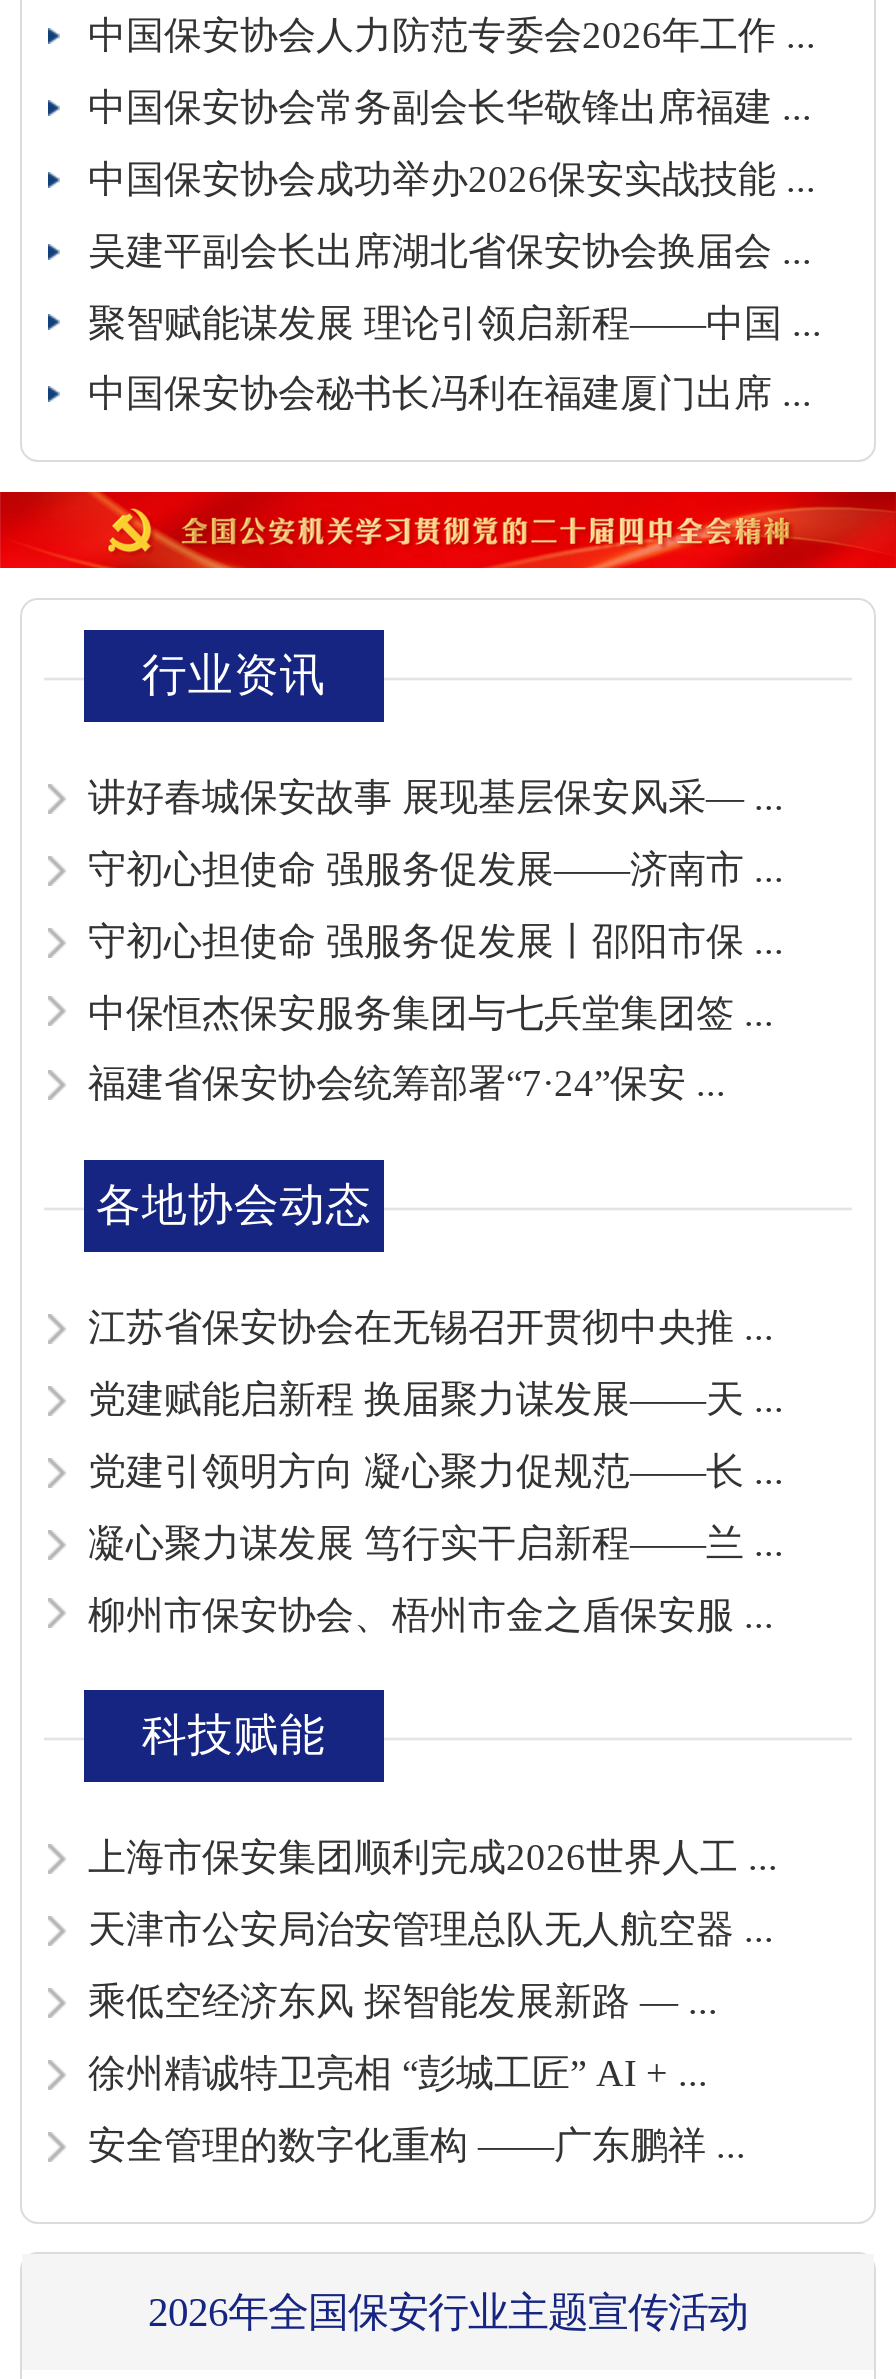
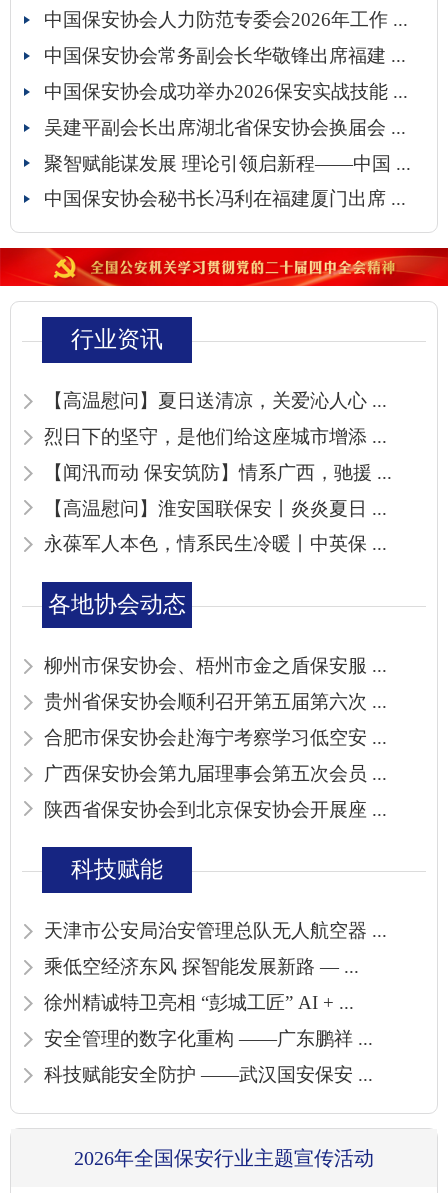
[88,776,784,818] 讲好春城保安故事 展现基层保安风采— ... -> [44,390,387,411] 【高温慰问】夏日送清凉，关爱沁人心 ...
[88,848,784,890] 守初心担使命 强服务促发展——济南市 ... -> [44,426,387,447] 烈日下的坚守，是他们给这座城市增添 ...
[88,920,784,962] 守初心担使命 强服务促发展丨邵阳市保 ... -> [44,462,392,483] 【闻汛而动 保安筑防】情系广西，驰援 ...
[88,991,774,1033] 中保恒杰保安服务集团与七兵堂集团签 ... -> [44,498,387,519] 【高温慰问】淮安国联保安丨炎炎夏日 ...
[88,1063,726,1105] 福建省保安协会统筹部署“7·24”保安 ... -> [44,533,387,554] 永葆军人本色，情系民生冷暖丨中英保 ...
[88,1307,784,1564] 江苏省保安协会在无锡召开贯彻中央推 ... | 党建赋能启新程 换届聚力谋发展——天 ... | 党建引领明方向 凝心聚力促规范——长 ... | 凝心聚力谋发展 笃行实干启新程——兰 ... -> none
moved [88,1593,774,1635] -> [44,655,387,676]: 柳州市保安协会、梧州市金之盾保安服 ...
none -> [44,691,387,820] 贵州省保安协会顺利召开第五届第六次 ... | 合肥市保安协会赴海宁考察学习低空安 ... | 广西保安协会第九届理事会第五次会员 ... | 陕西省保安协会到北京保安协会开展座 ...
[88,1837,778,1879] 上海市保安集团顺利完成2026世界人工 ... -> none
moved [88,1909,774,2166] -> [44,920,387,1049]: 天津市公安局治安管理总队无人航空器 ... | 乘低空经济东风 探智能发展新路 — ... | 徐州精诚特卫亮相 “彭城工匠” AI + ... | 安全管理的数字化重构 ——广东鹏祥 ...
none -> [44,1064,373,1085] 科技赋能安全防护 ——武汉国安保安 ...

